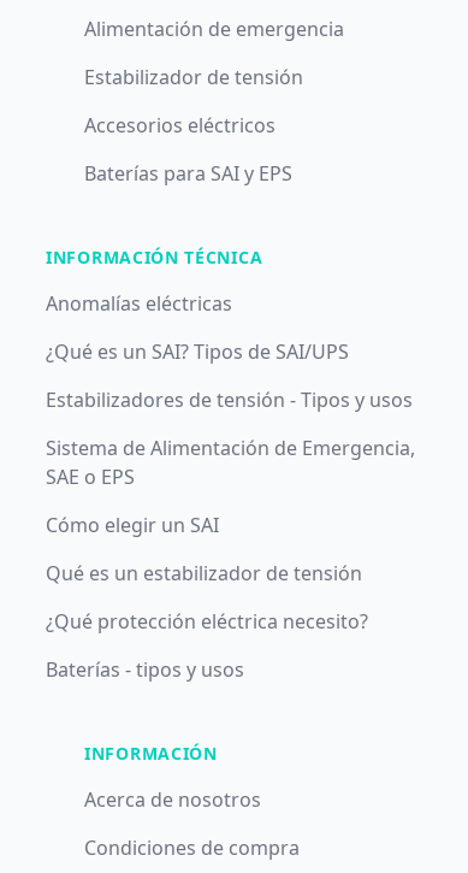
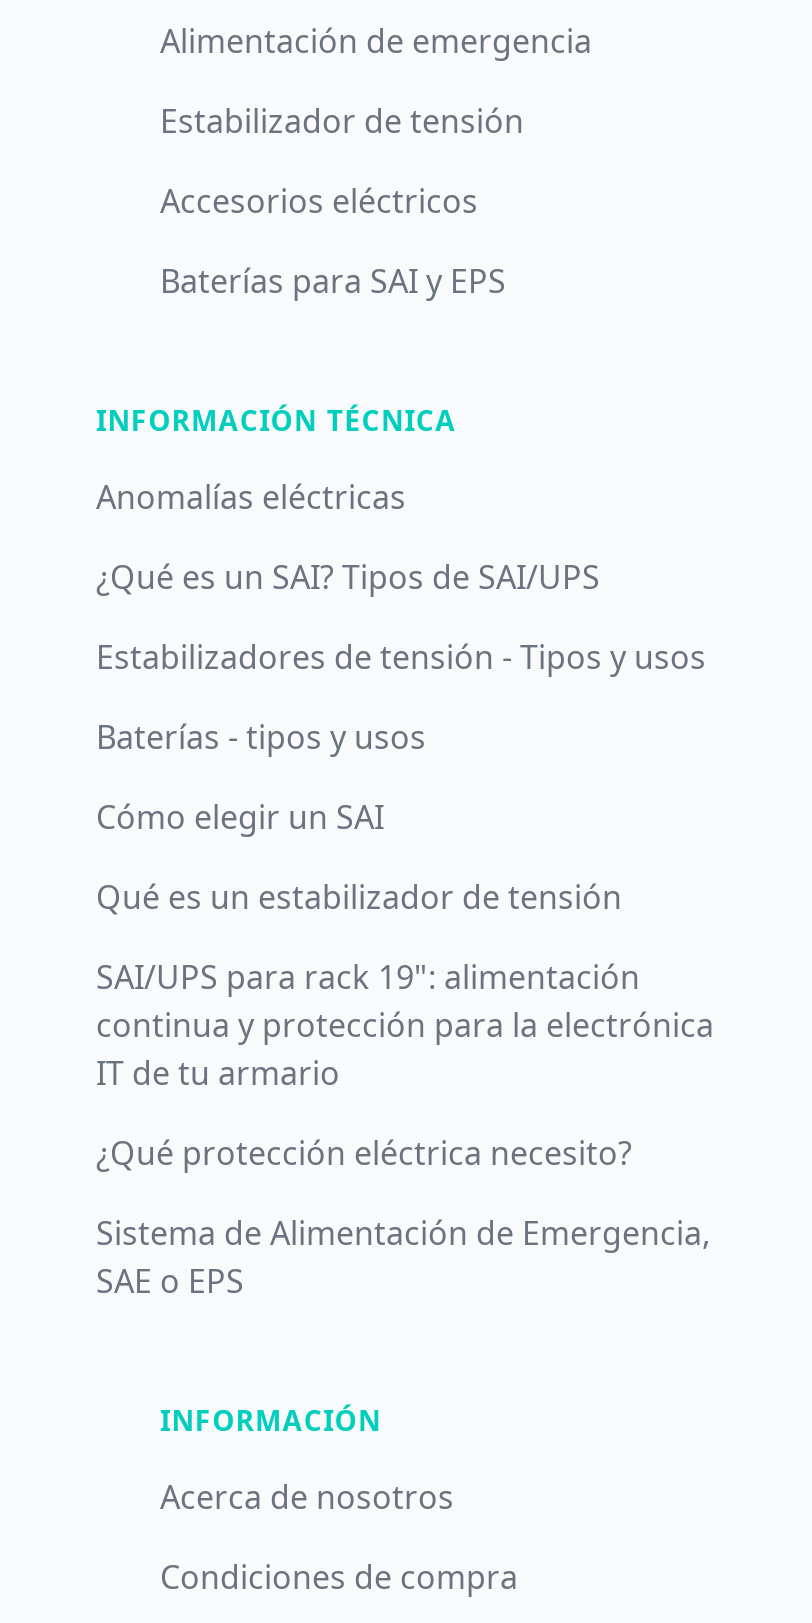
none -> [96,955,714,1095] SAI/UPS para rack 19": alimentación | continua y protección para la electrónica | IT de tu armario
moved [46,434,415,490] -> [96,1211,710,1303]: Sistema de Alimentación de Emergencia, | SAE o EPS
moved [46,512,368,683] -> [96,715,632,1175]: Cómo elegir un SAI | Qué es un estabilizador de tensión | ¿Qué protección eléctrica necesito? | Baterías - tipos y usos

